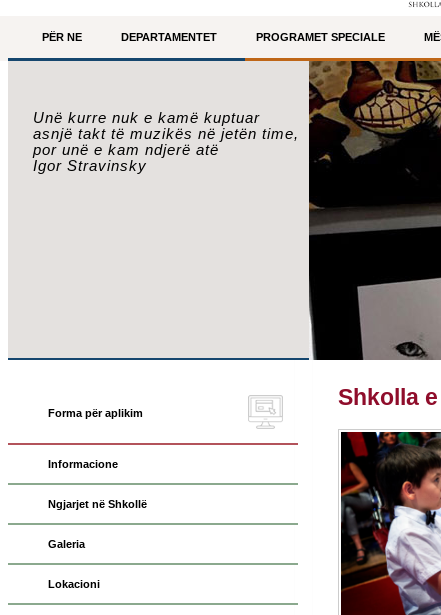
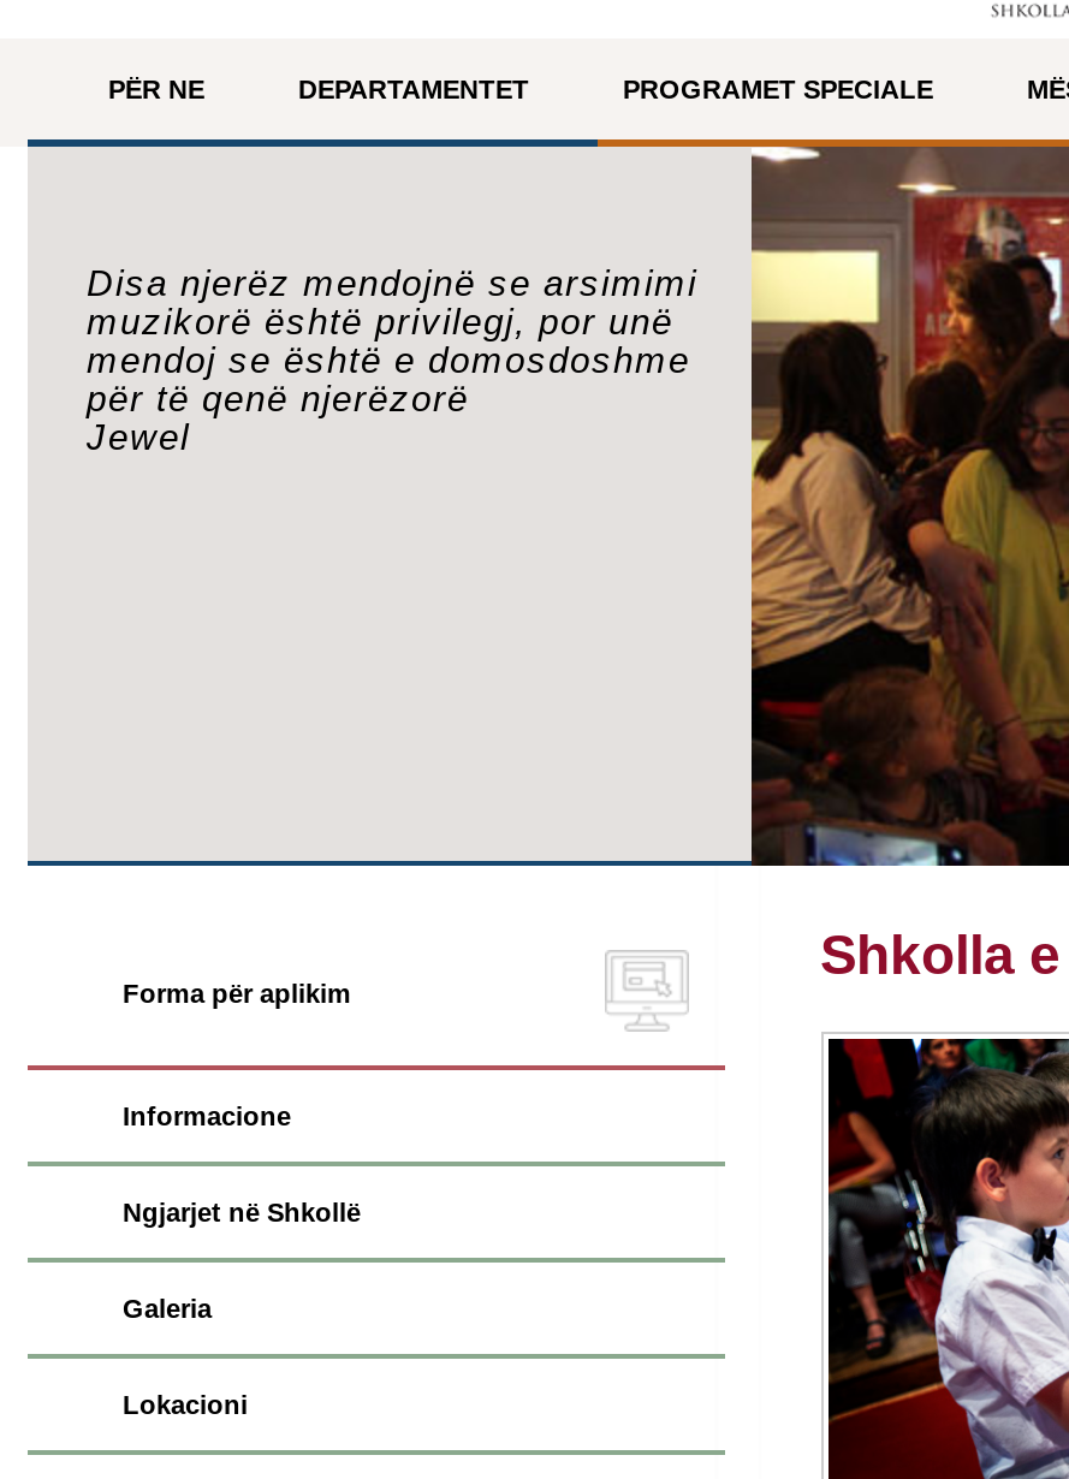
[32,60,438,361] [image] | Unë kurre nuk e kamë kuptuar | asnjë takt të muzikës në jetën time, | por unë e kam ndjerë atë | Igor Stravinsky -> [87,144,1062,868] [image] | Disa njerëz mendojnë se arsimimi | muzikorë është privilegj, por unë | mendoj se është e domosdoshme | për të qenë njerëzorë | Jewel

